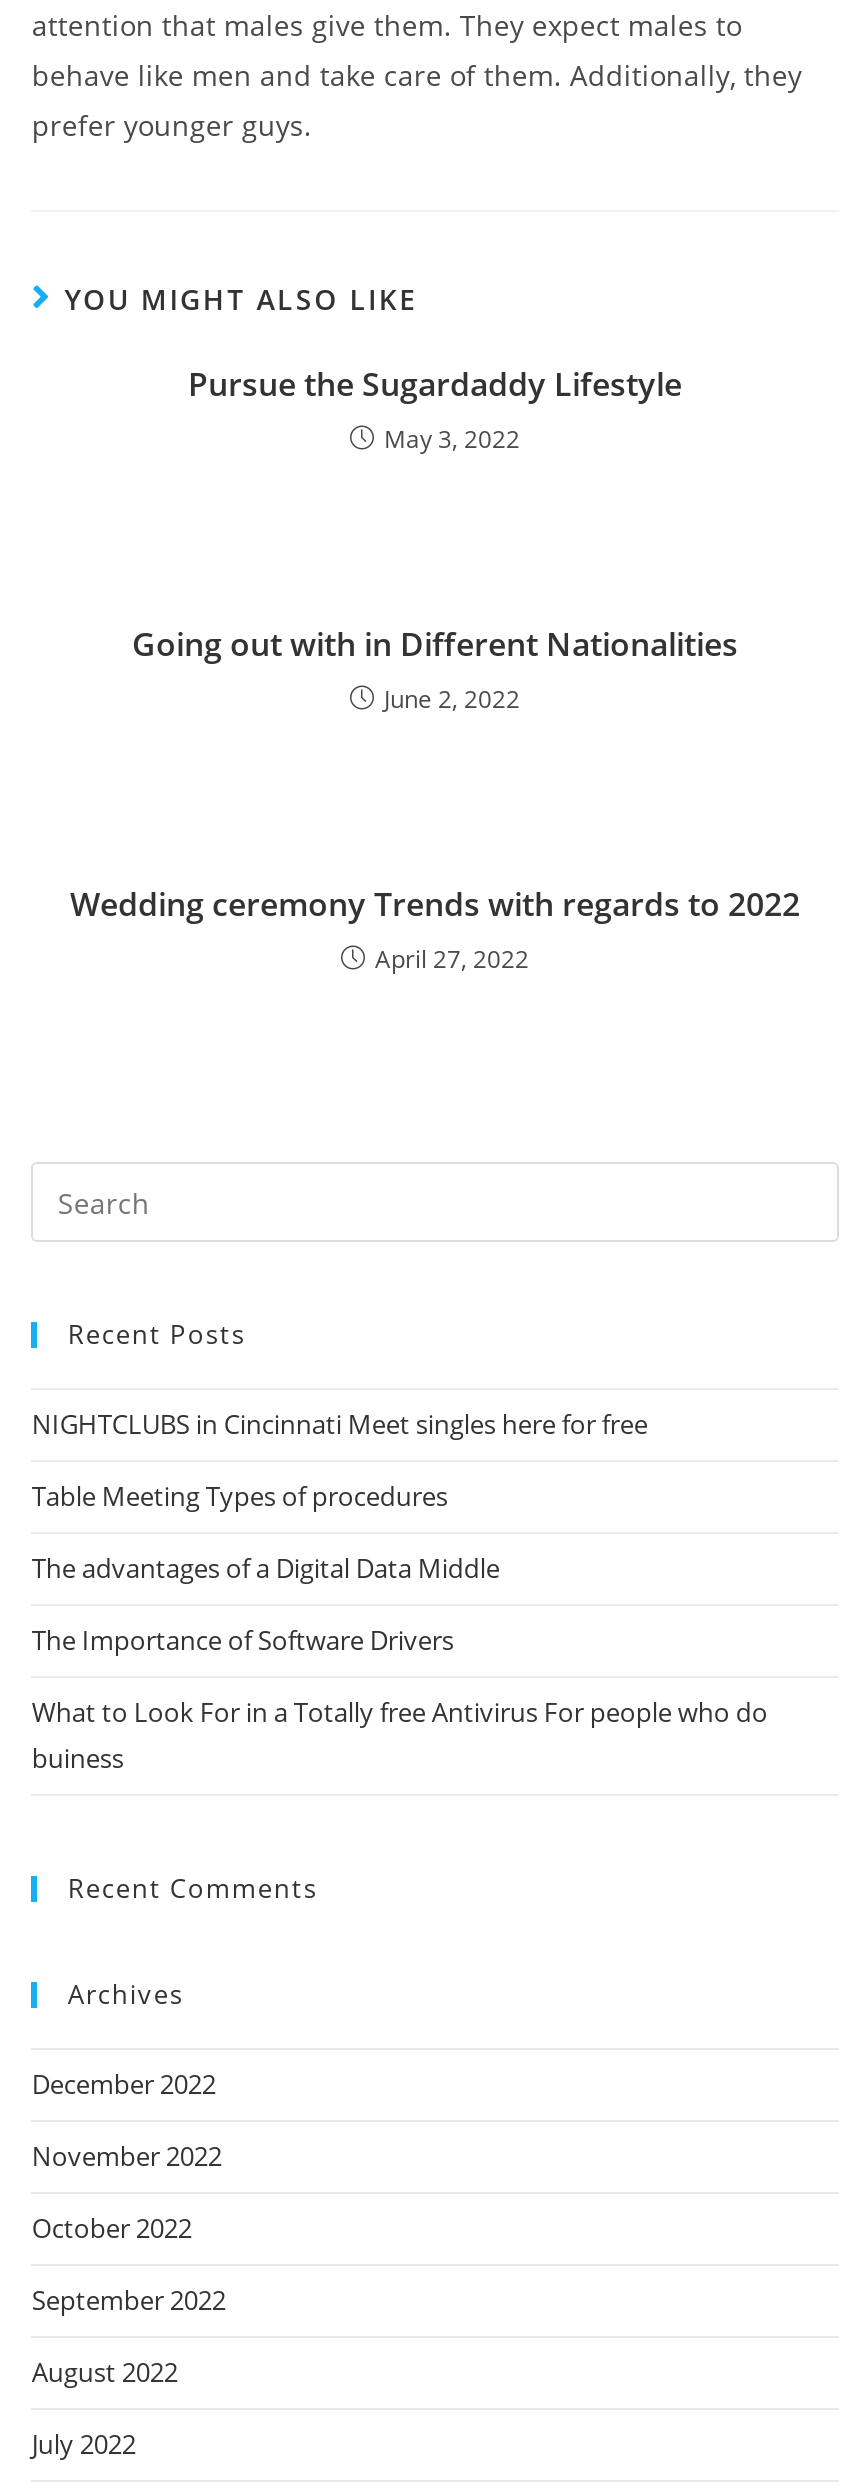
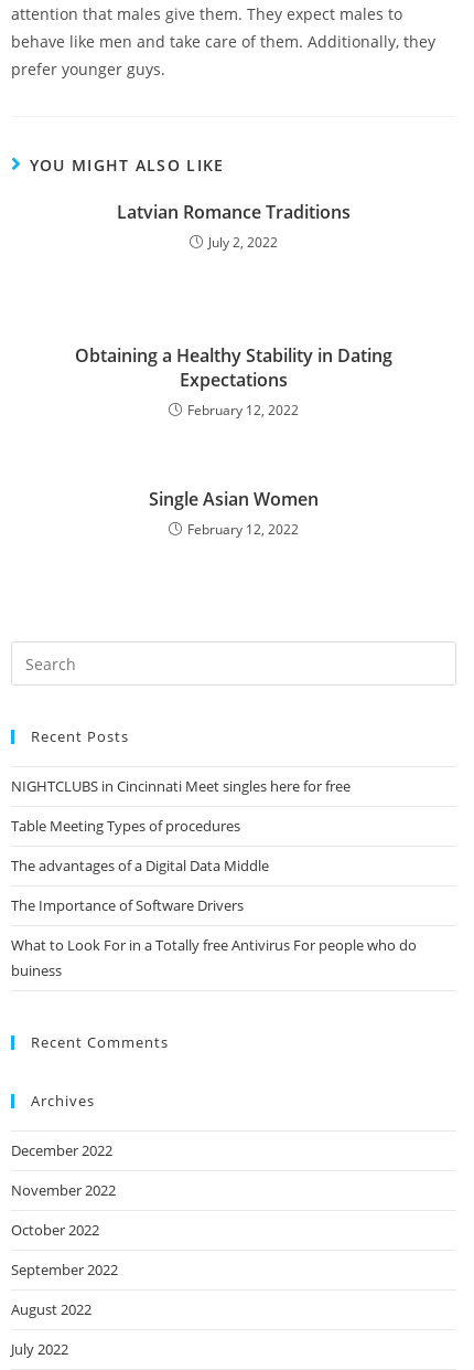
[188,363,682,457] Pursue the Sugardaddy Lifestyle | May 3, 2022 -> [117,200,351,252] Latvian Romance Traditions | July 2, 2022
[132,623,738,717] Going out with in Different Nationalities | June 2, 2022 -> [75,344,392,420] Obtaining a Healthy Stability in Dating | Expectations | February 12, 2022
[70,883,800,977] Wedding ceremony Trends with regards to 2022 | April 27, 2022 -> [149,487,319,539] Single Asian Women | February 12, 2022

